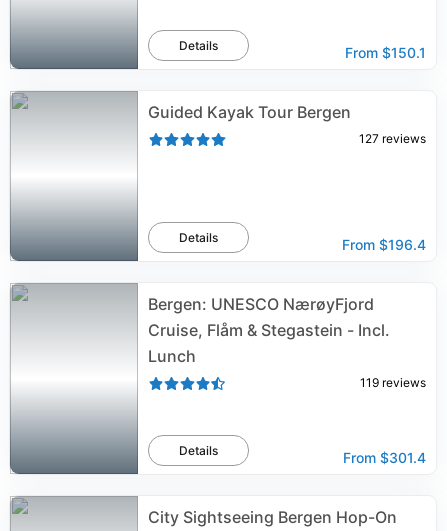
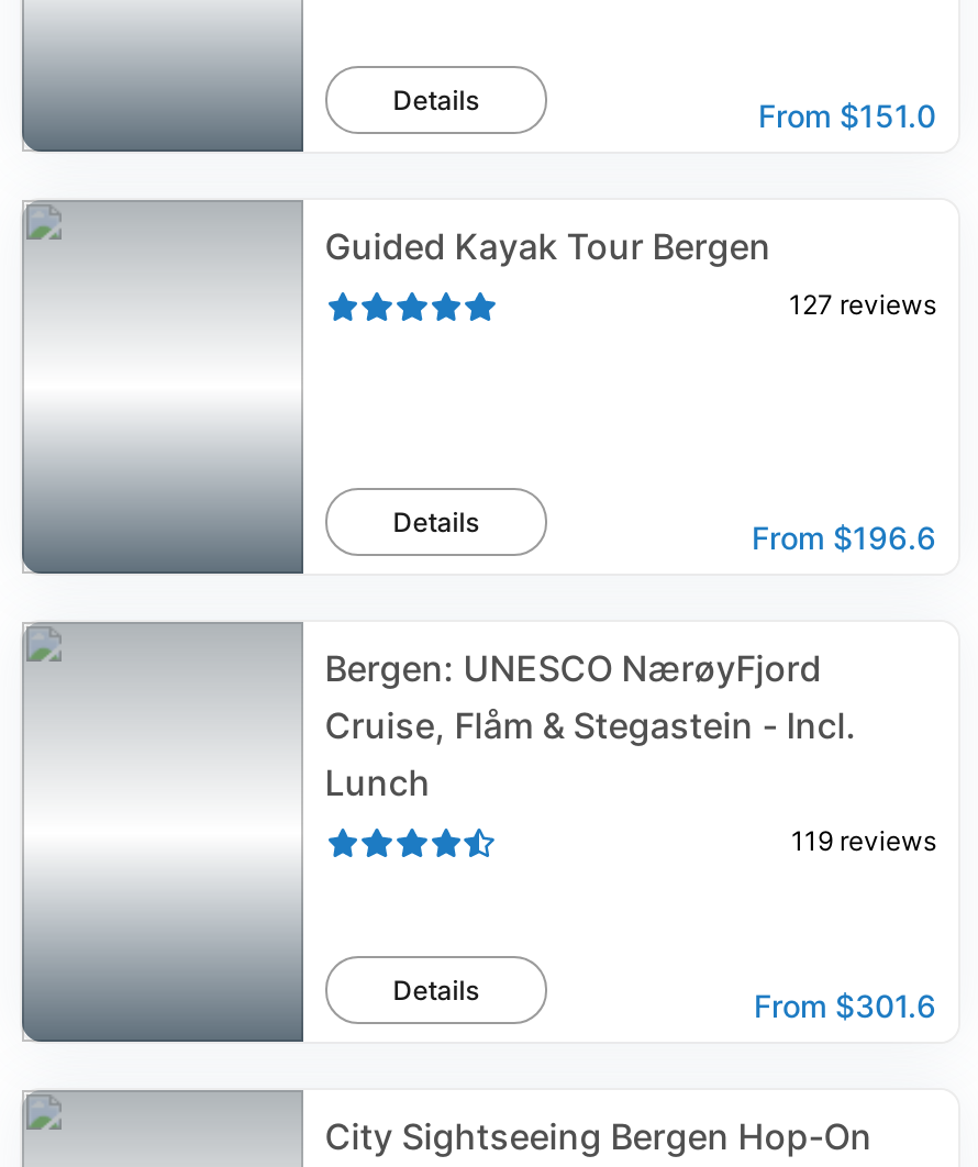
[345,44,426,61] From $150.1 -> [758,97,936,134] From $151.0
[342,236,426,253] From $196.4 -> [752,519,936,556] From $196.6
[343,449,426,466] From $301.4 -> [754,987,936,1024] From $301.6

